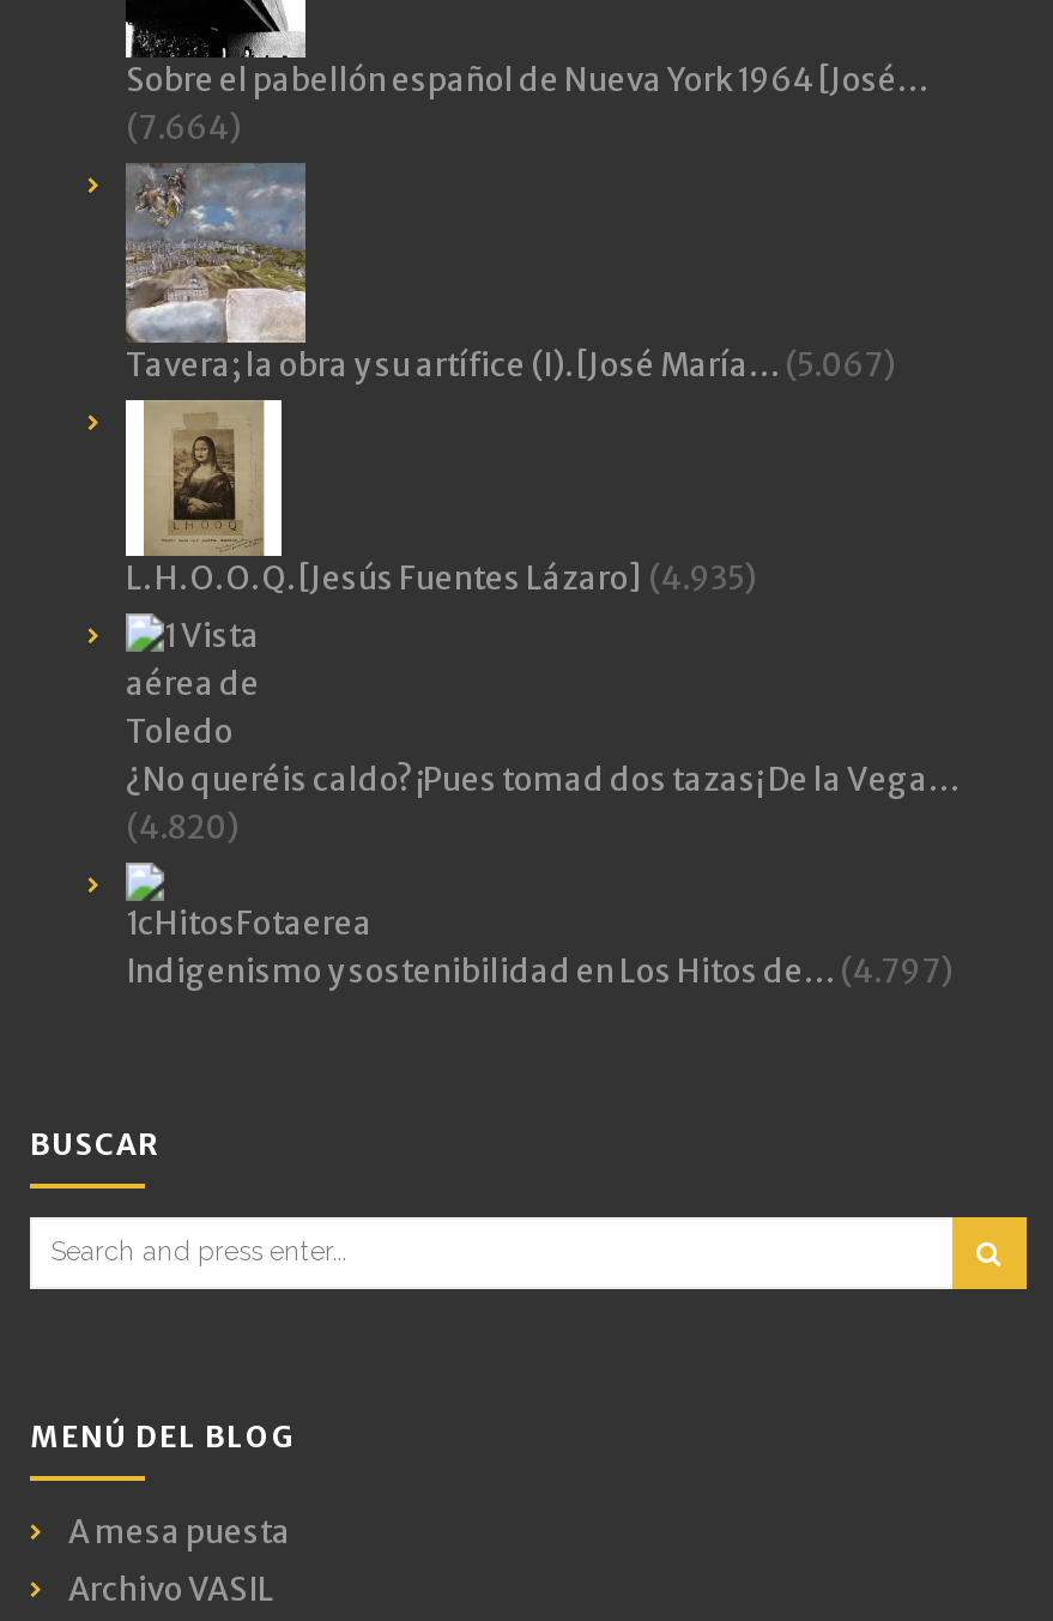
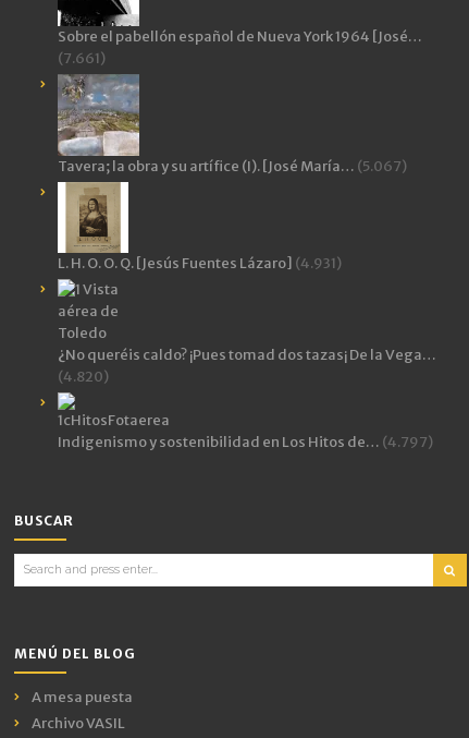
[126,108,241,149] (7.664) -> [58,49,106,68] (7.661)
[126,558,756,599] L. H. O. O. Q. [Jesús Fuentes Lázaro] (4.935) -> [58,254,342,273] L. H. O. O. Q. [Jesús Fuentes Lázaro] (4.931)

